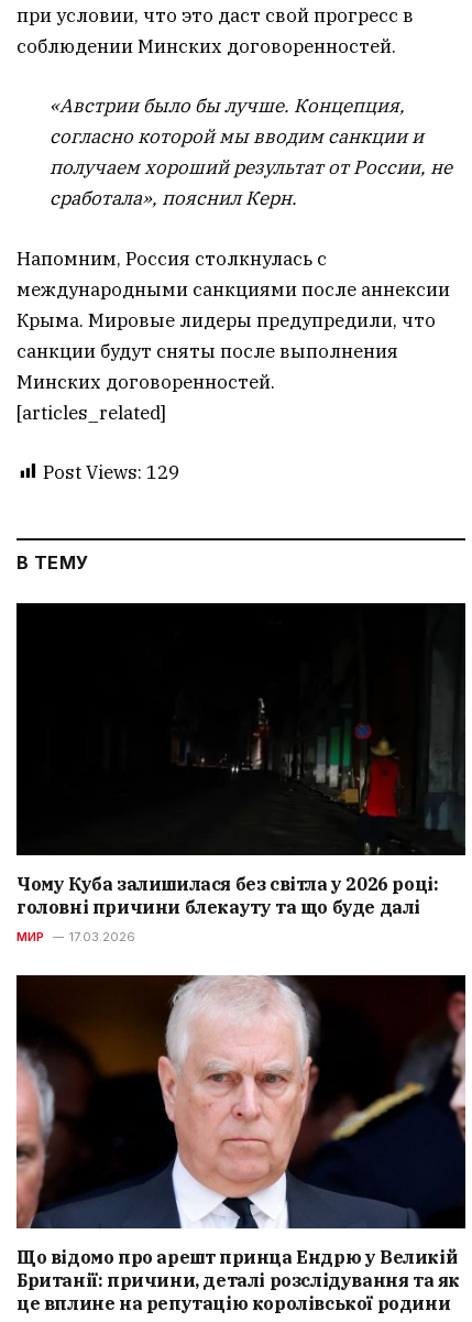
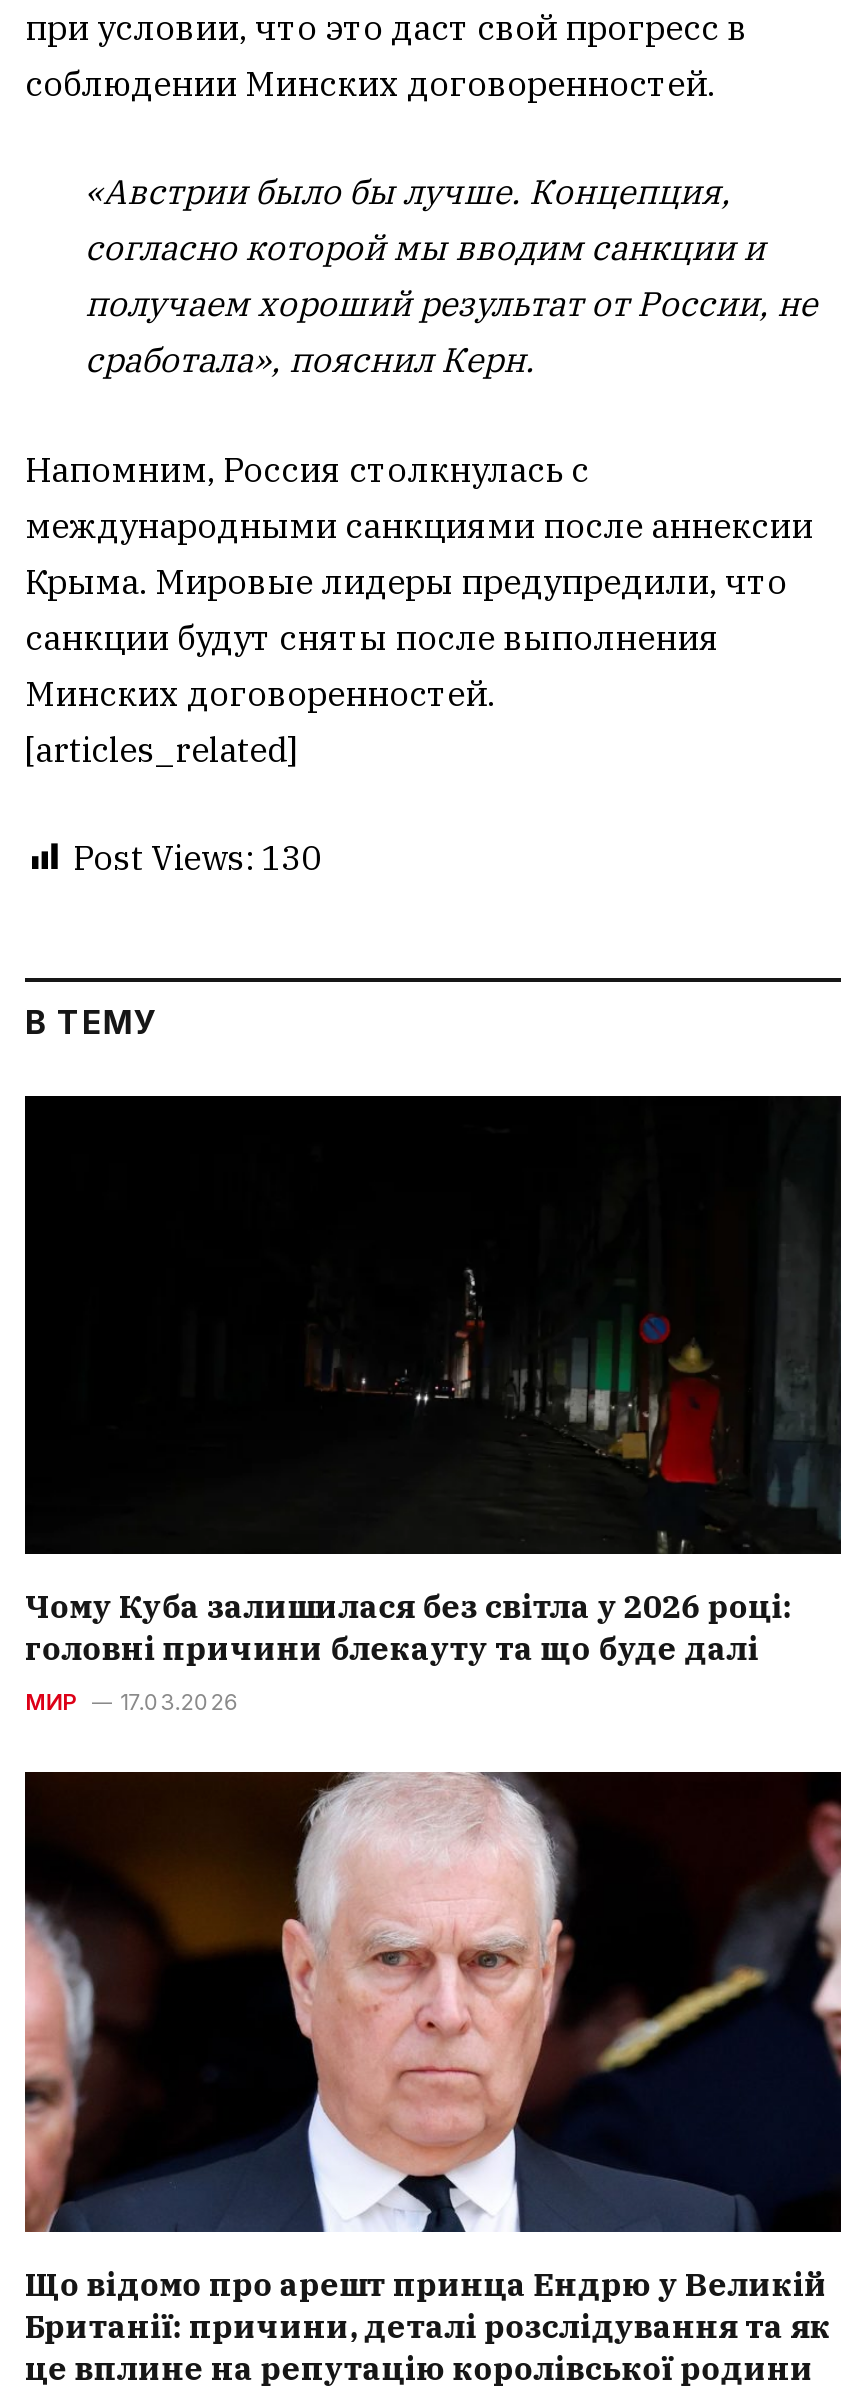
[43,460,179,484] Post Views: 129 -> [73,835,321,879] Post Views: 130

